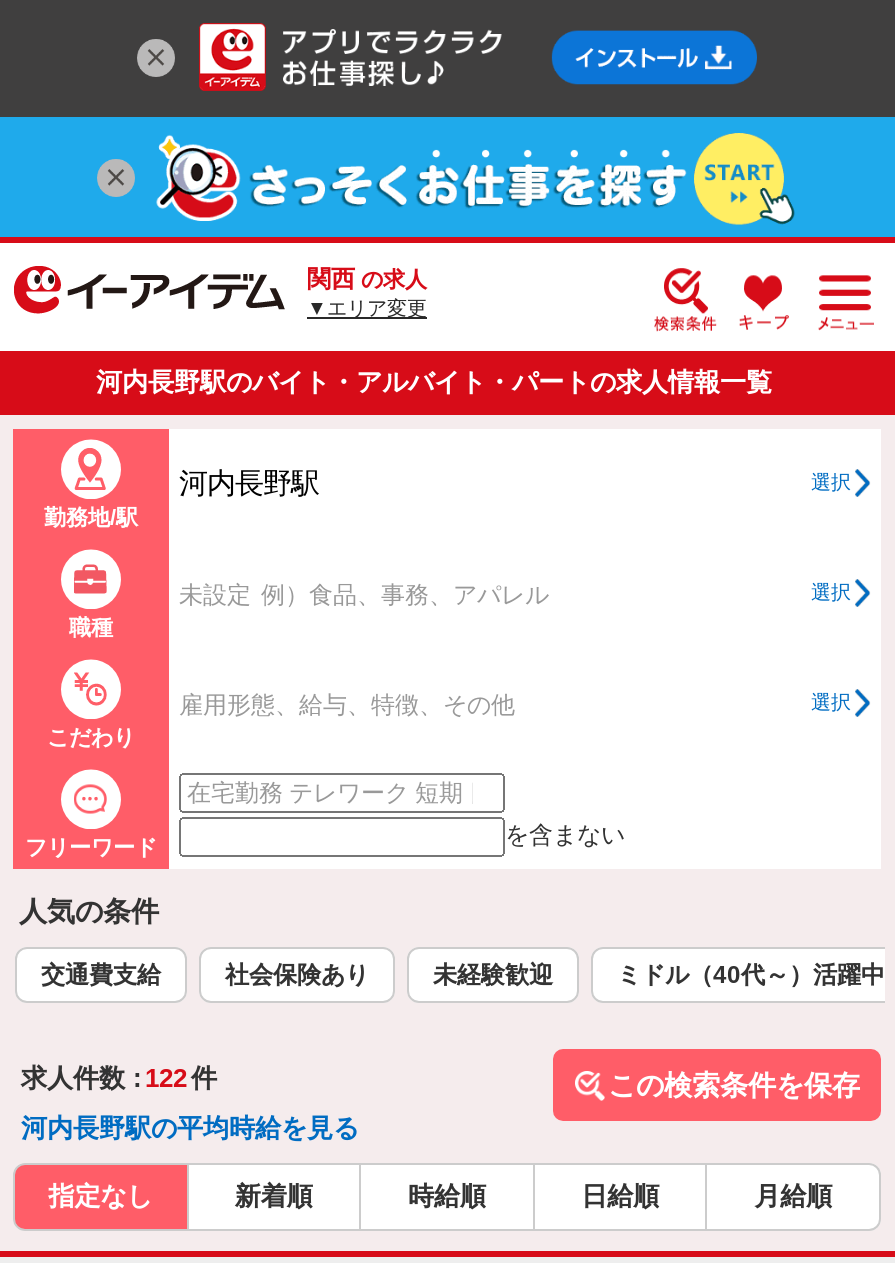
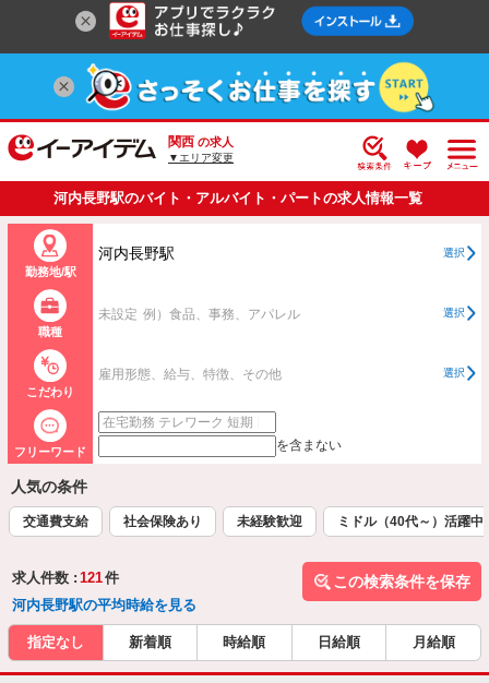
[21,1063,217,1093] 求人件数 : 122 件 -> [12,570,119,586] 求人件数 : 121 件

